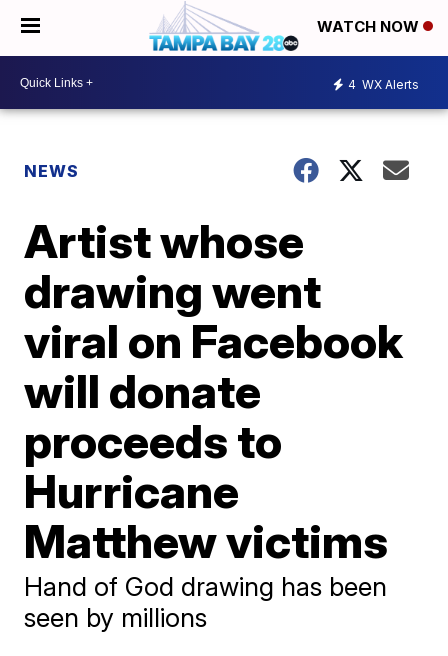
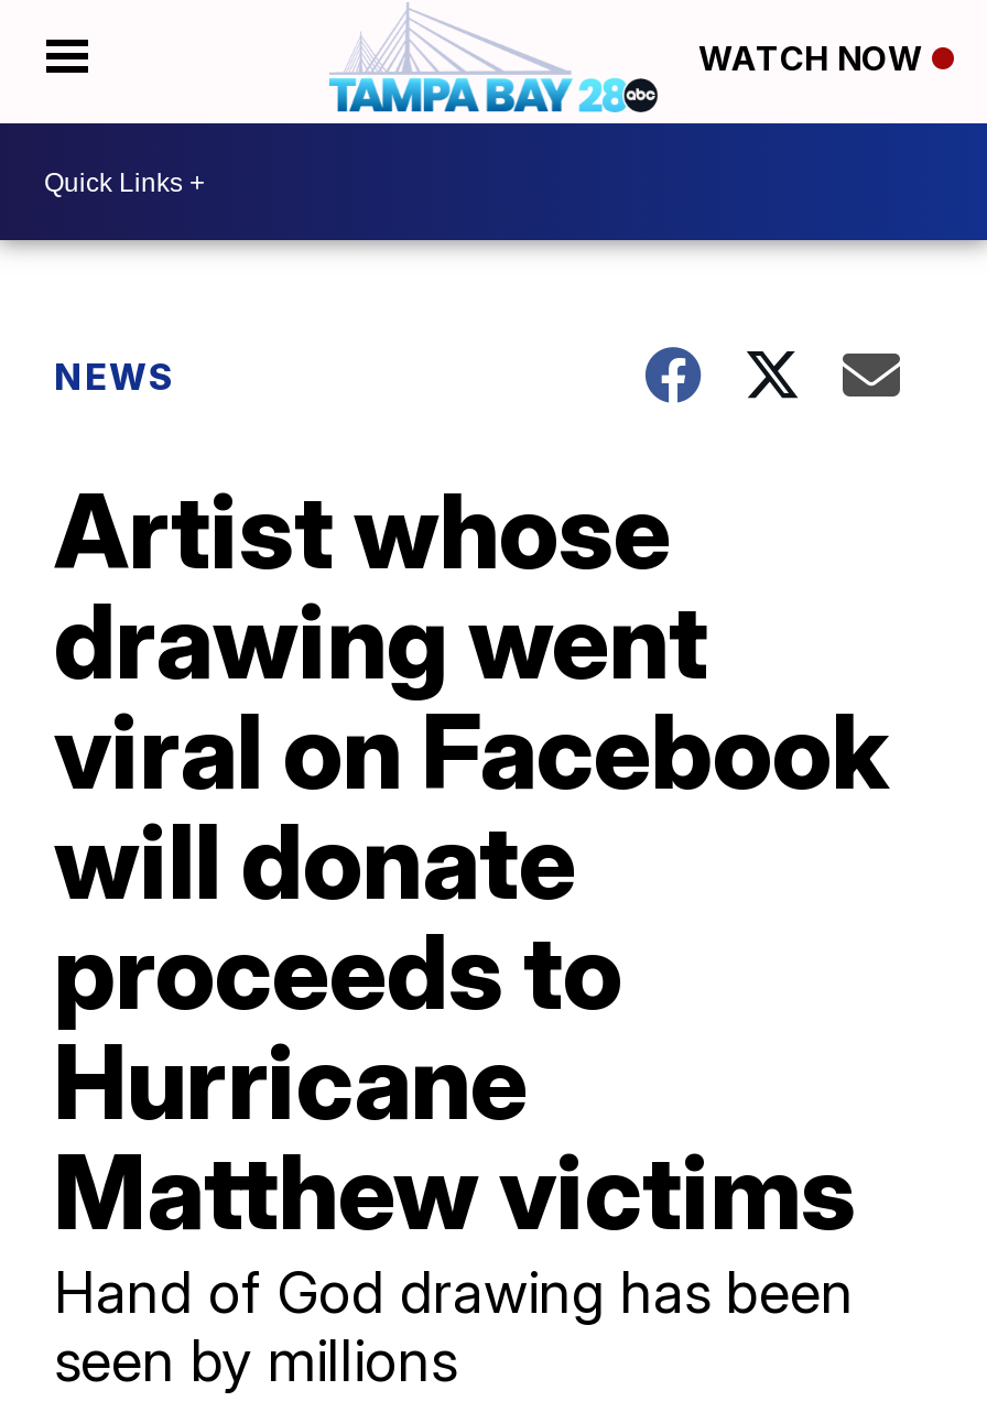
[348,76,419,91] 4 WX Alerts -> none

